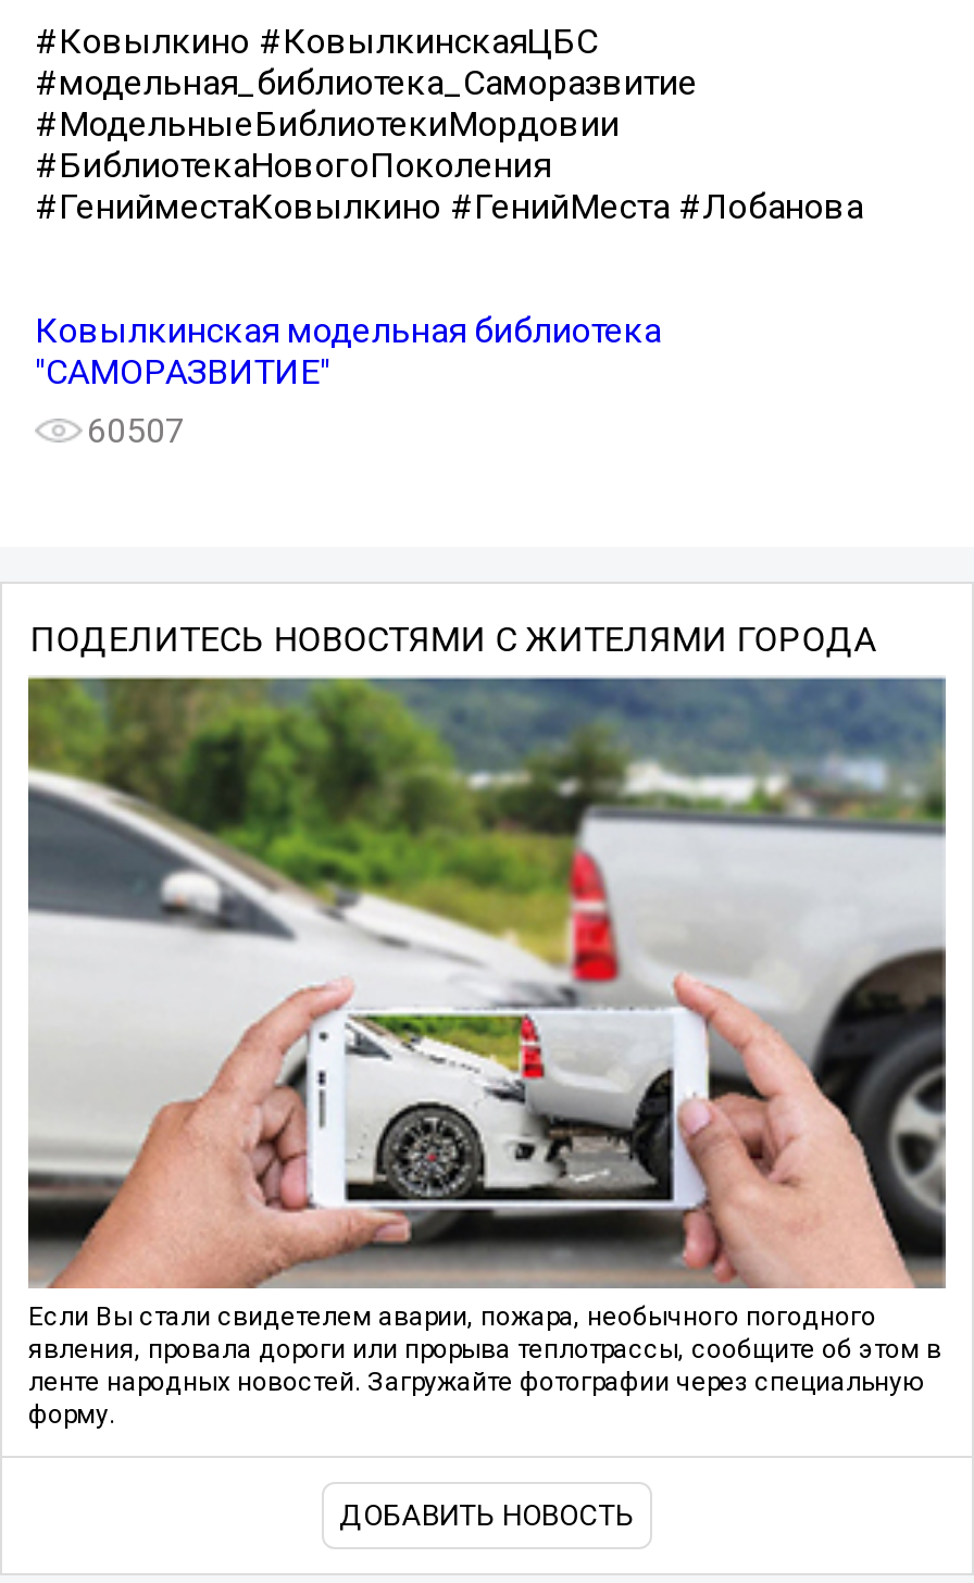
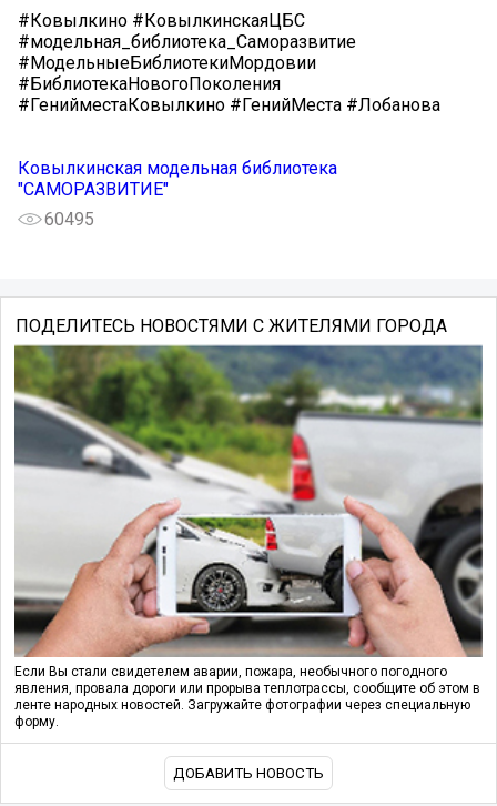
[87,411,185,452] 60507 -> [44,209,94,230] 60495

